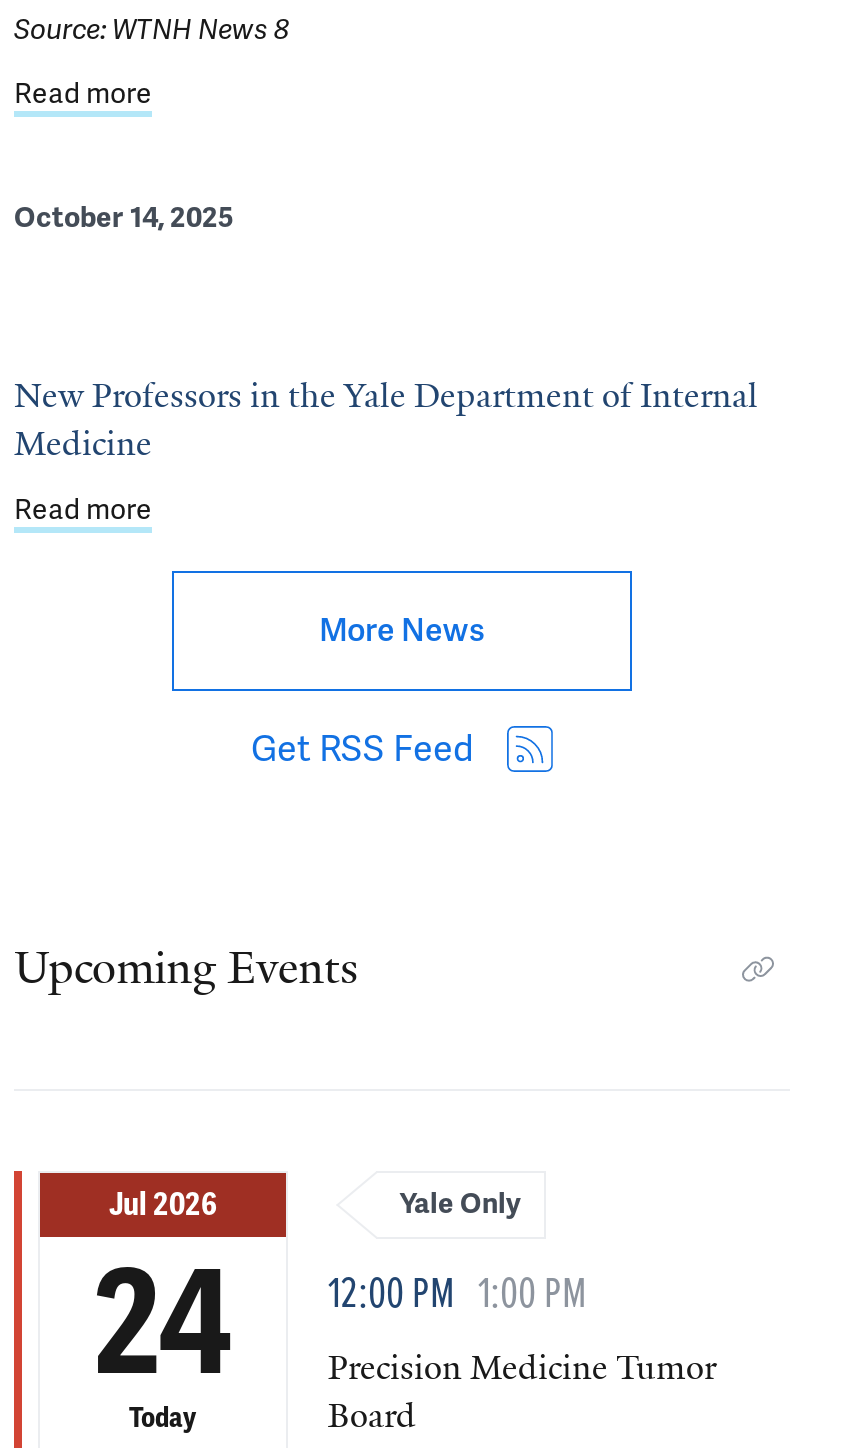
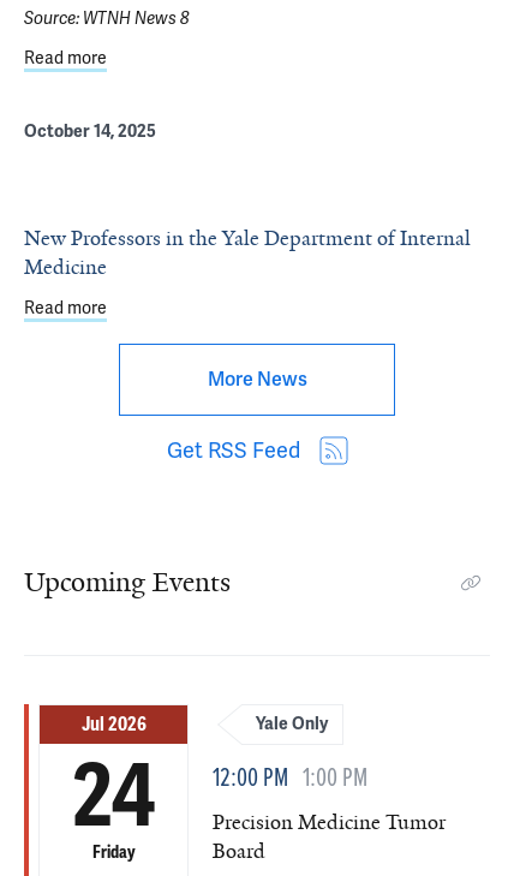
[129,1401,197,1435] Today -> [92,842,135,863] Friday

